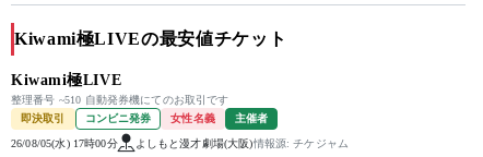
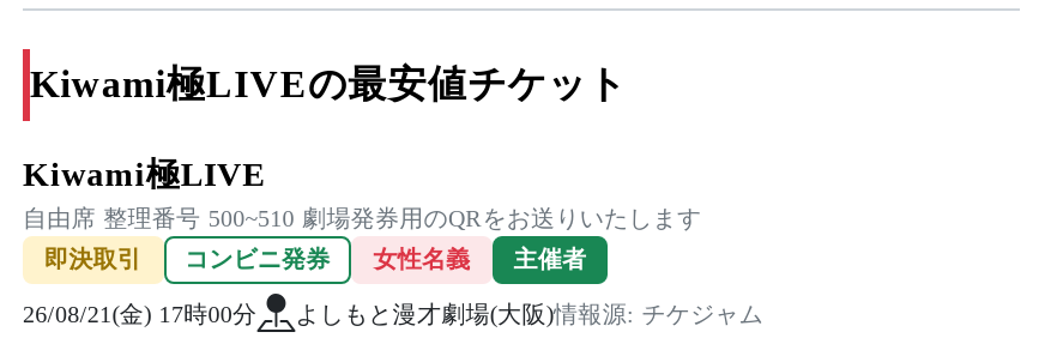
[11,94,229,106] 整理番号 ~510 自動発券機にてのお取引です -> [23,205,701,232] 自由席 整理番号 500~510 劇場発券用のQRをお送りいたします
[11,137,349,149] 26/08/05(水) 17時00分 よしもと漫才劇場(大阪)情報源: チケジャム -> [23,300,763,326] 26/08/21(金) 17時00分 よしもと漫才劇場(大阪)情報源: チケジャム

